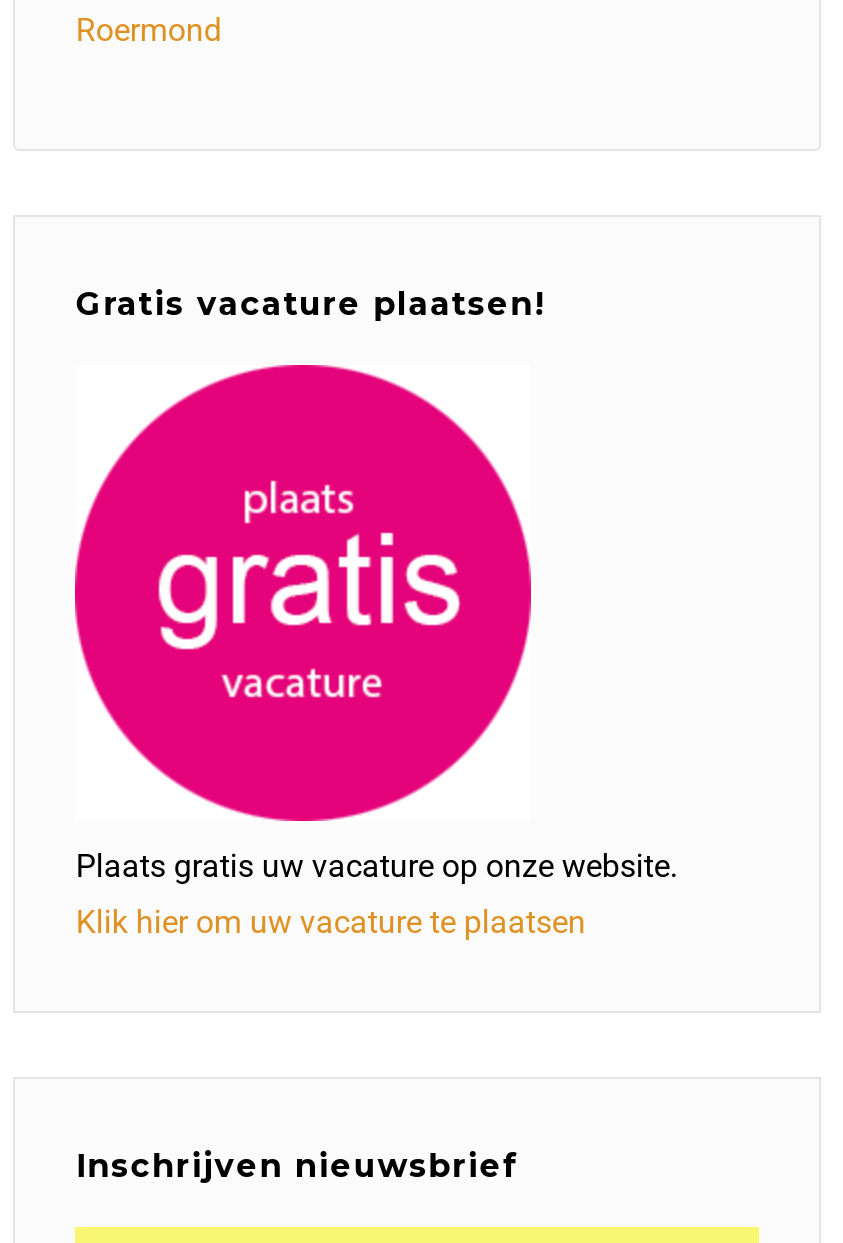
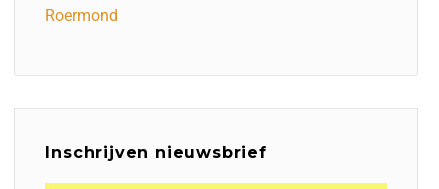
[76,285,546,323] Gratis vacature plaatsen! -> none
[73,363,678,941] [image] | Plaats gratis uw vacature op onze website. | Klik hier om uw vacature te plaatsen -> none

